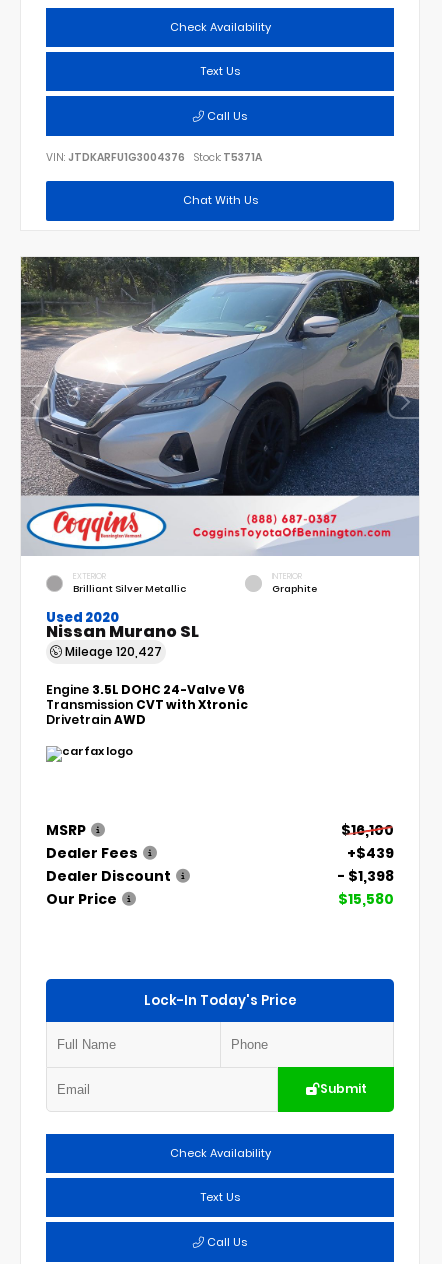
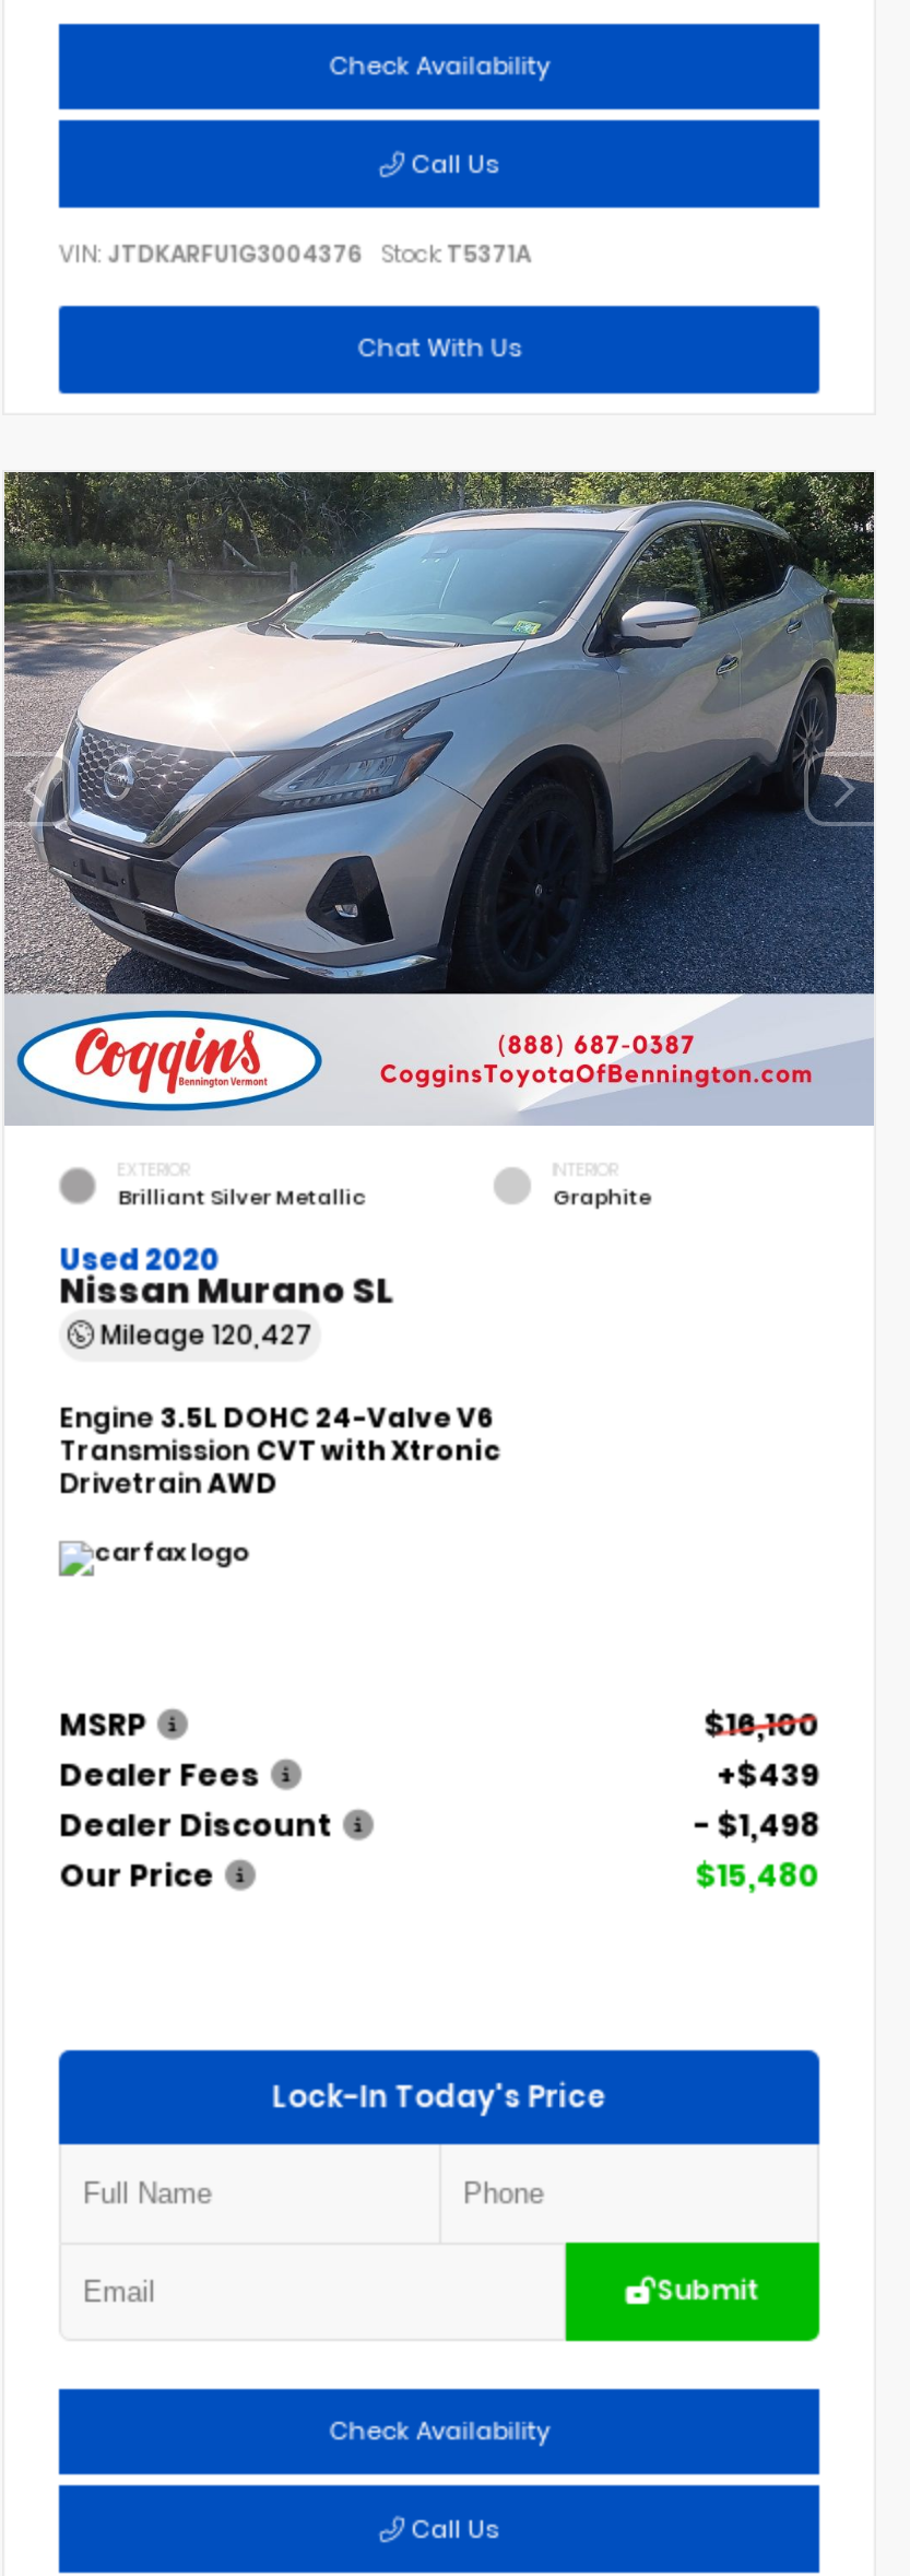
[200,62,240,78] Text Us -> none
[337,865,394,885] - $1,398 -> [693,1801,819,1845] - $1,498
[338,888,394,908] $15,580 -> [695,1851,819,1895] $15,480
[200,1188,240,1204] Text Us -> none

